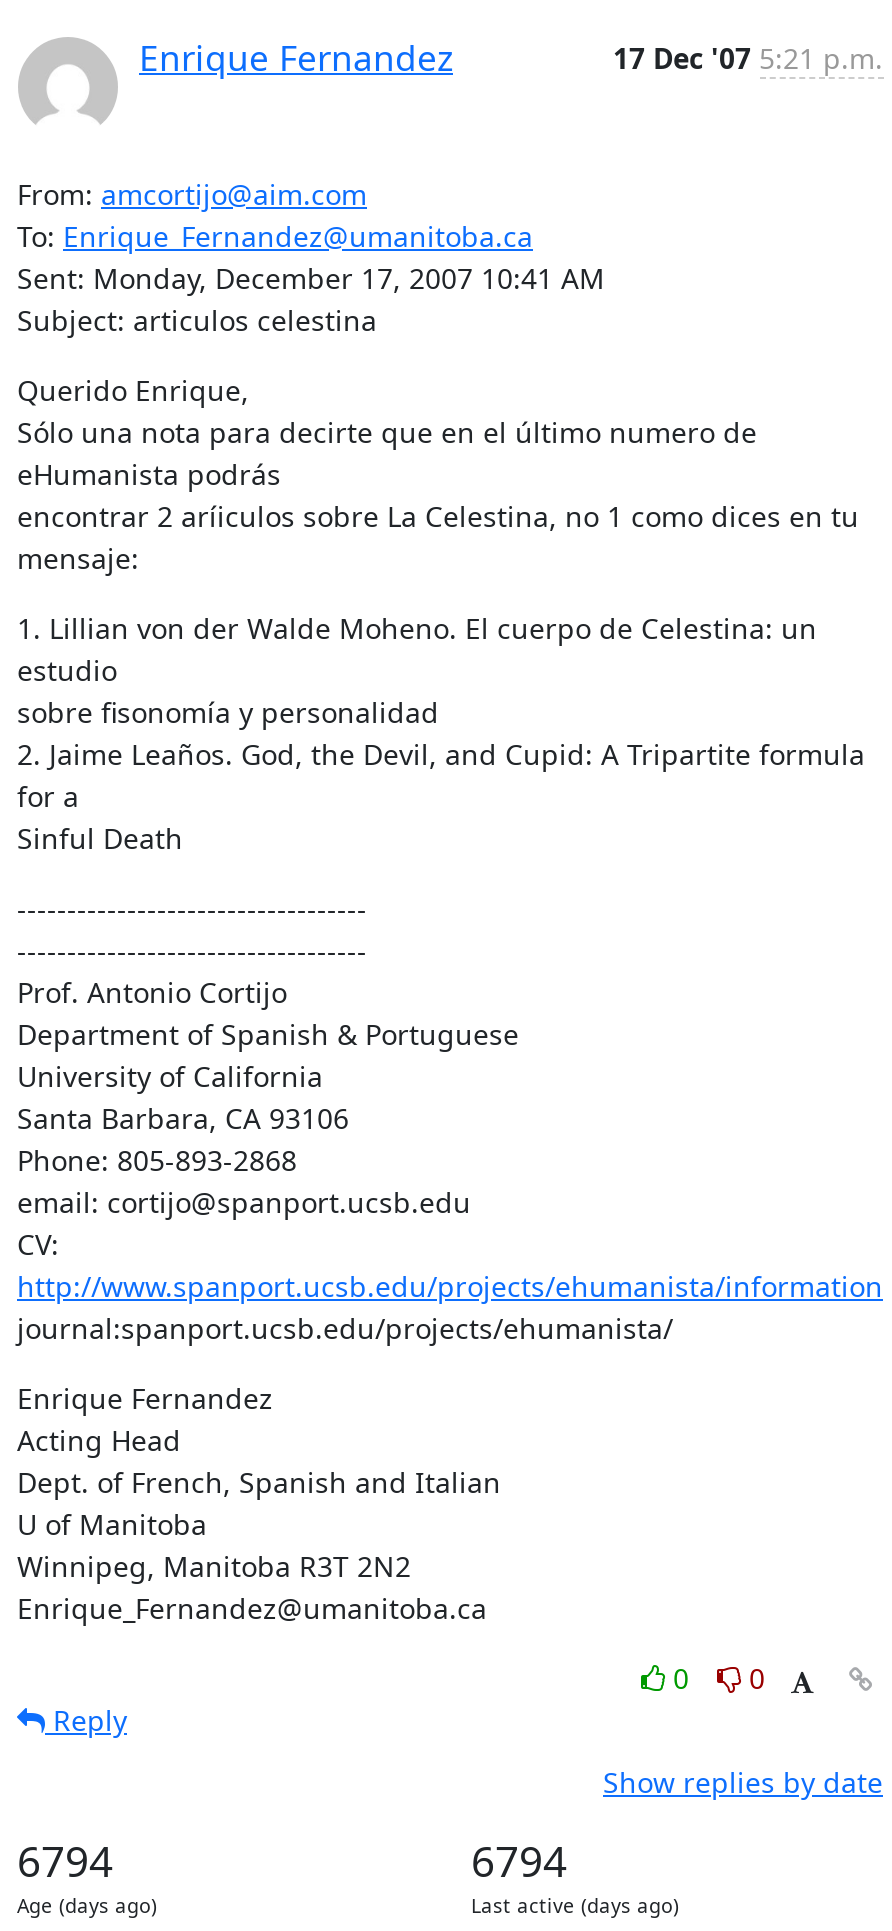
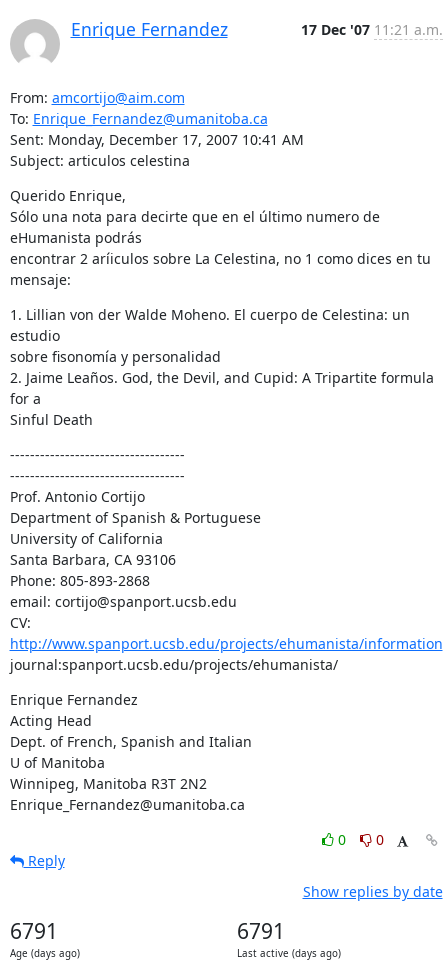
[613,38,883,76] 17 Dec '07 5:21 p.m. -> [300,19,442,38] 17 Dec '07 11:21 a.m.
[17,1832,113,1888] 6794 -> [9,916,57,944] 6791
[471,1832,567,1888] 6794 -> [236,916,284,944] 6791

